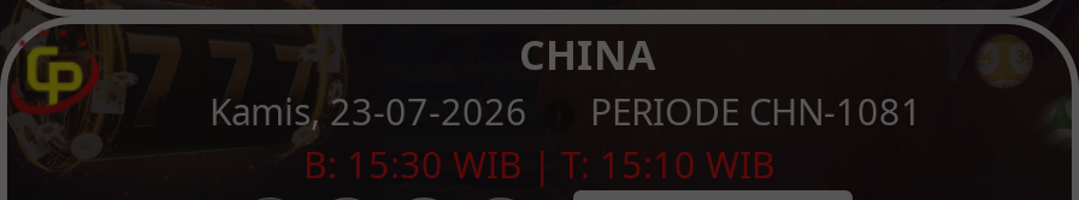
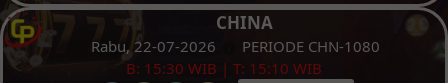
[210,86,922,134] Kamis, 23-07-2026 | PERIODE CHN-1081 -> [90,36,379,56] Rabu, 22-07-2026 | PERIODE CHN-1080

